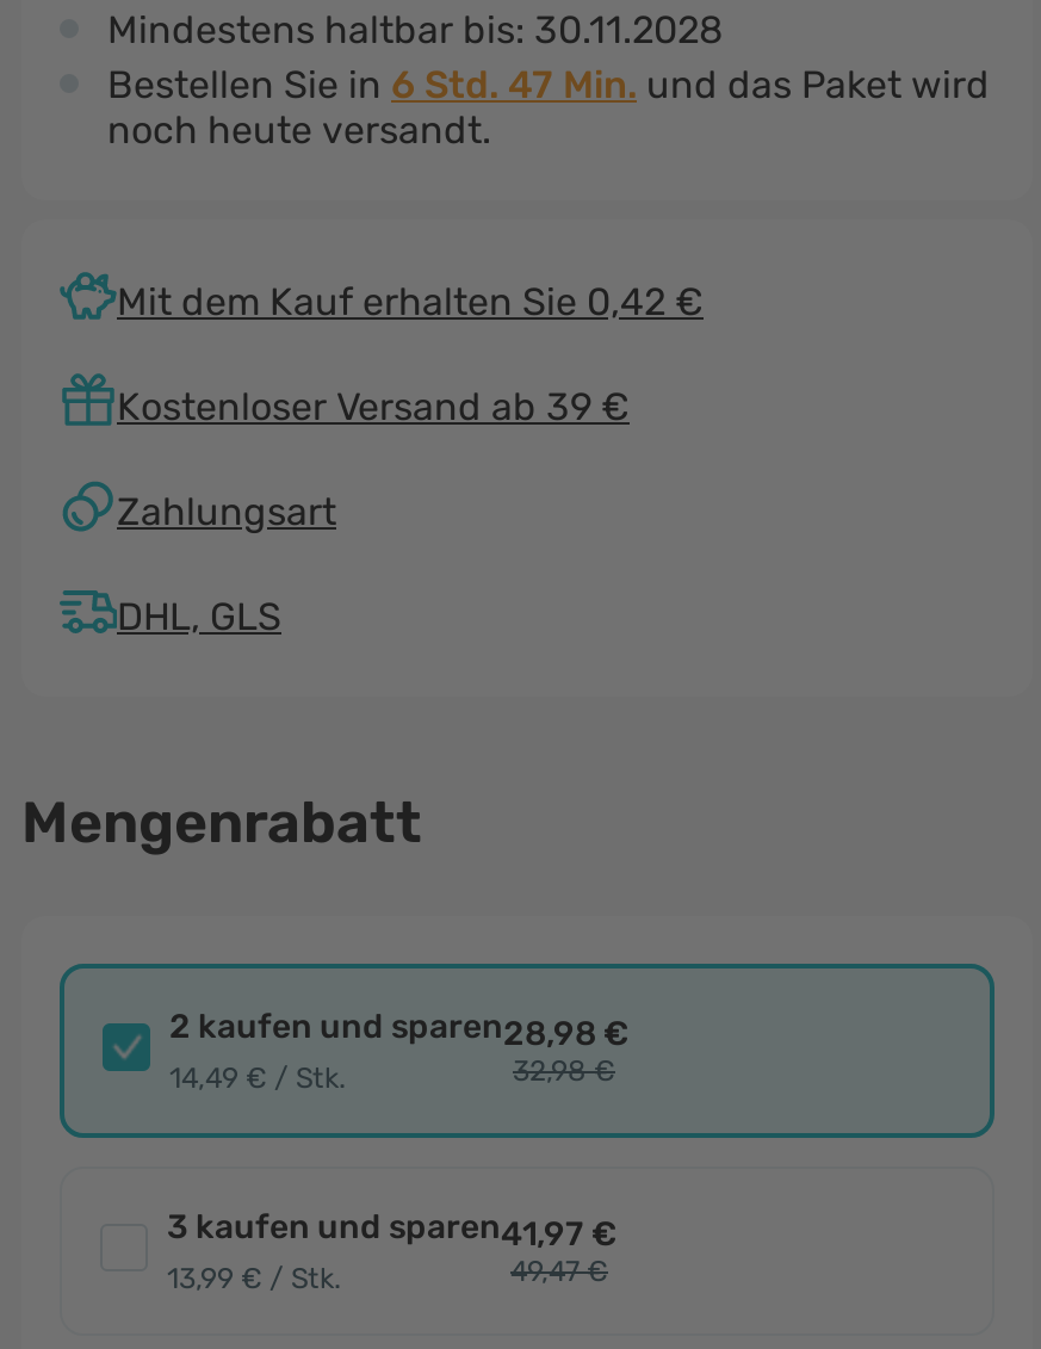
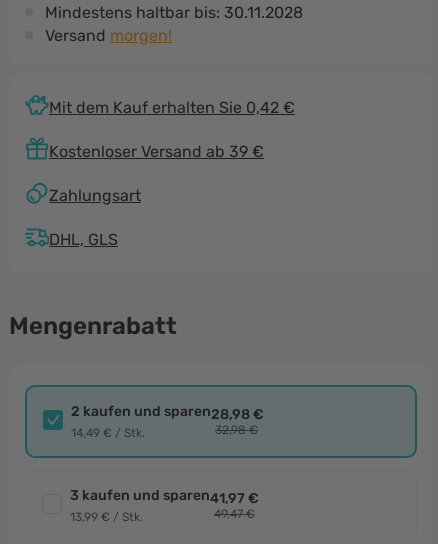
[107,62,990,153] Bestellen Sie in 6 Std. 47 Min. und das Paket wird | noch heute versandt. -> [45,26,172,45] Versand morgen!

